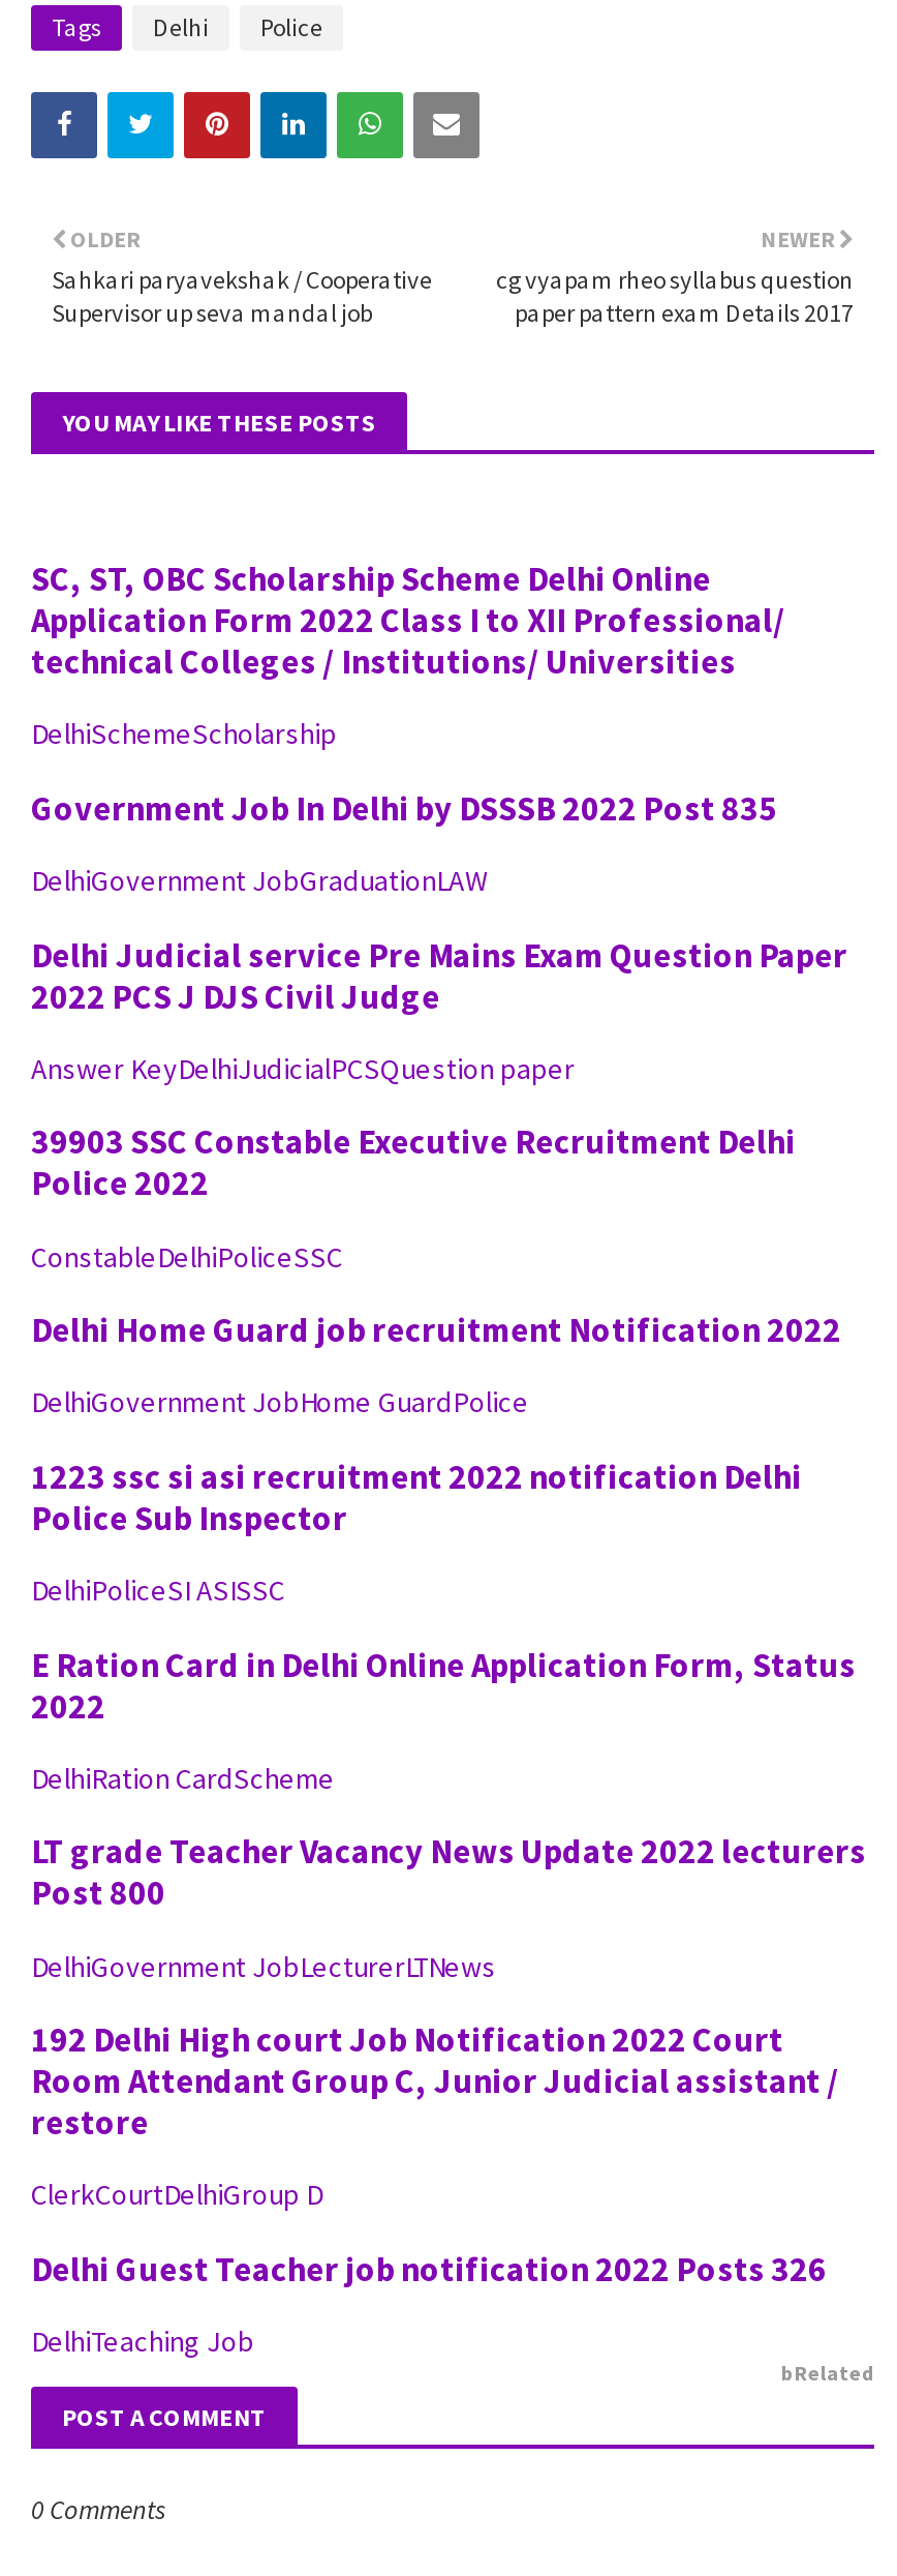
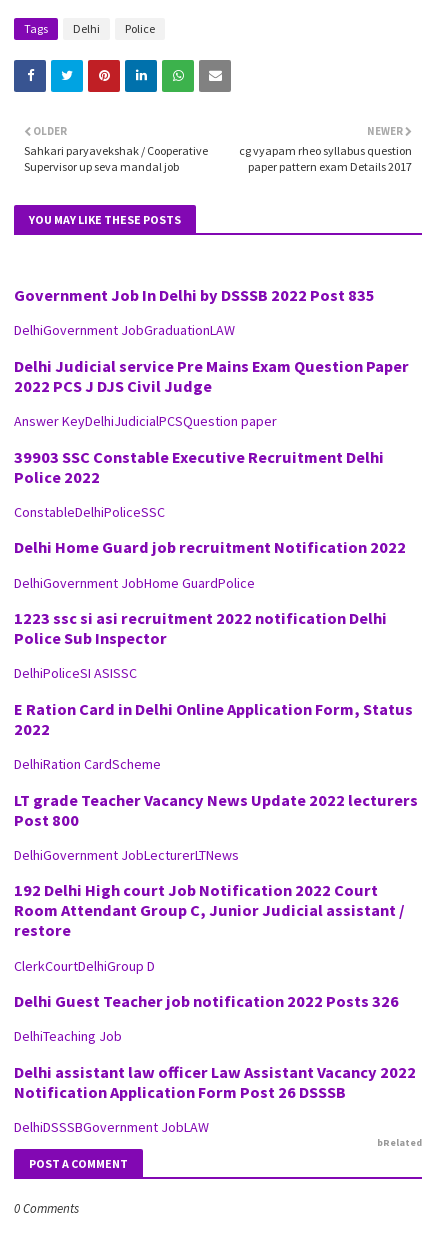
[31,558,785,753] SC, ST, OBC Scholarship Scheme Delhi Online | Application Form 2022 Class I to XII Professional/ | technical Colleges / Institutions/ Universities | DelhiSchemeScholarship -> none
moved [31,787,866,2360] -> [14,285,418,1045]: Government Job In Delhi by DSSSB 2022 Post 835 | DelhiGovernment JobGraduationLAW | Delhi Judicial service Pre Mains Exam Question Paper | ... | Delhi Guest Teacher job notification 2022 Posts 326 | DelhiTeaching Job
none -> [14,1062,416,1136] Delhi assistant law officer Law Assistant Vacancy 2022 | Notification Application Form Post 26 DSSSB | DelhiDSSSBGovernment JobLAW

